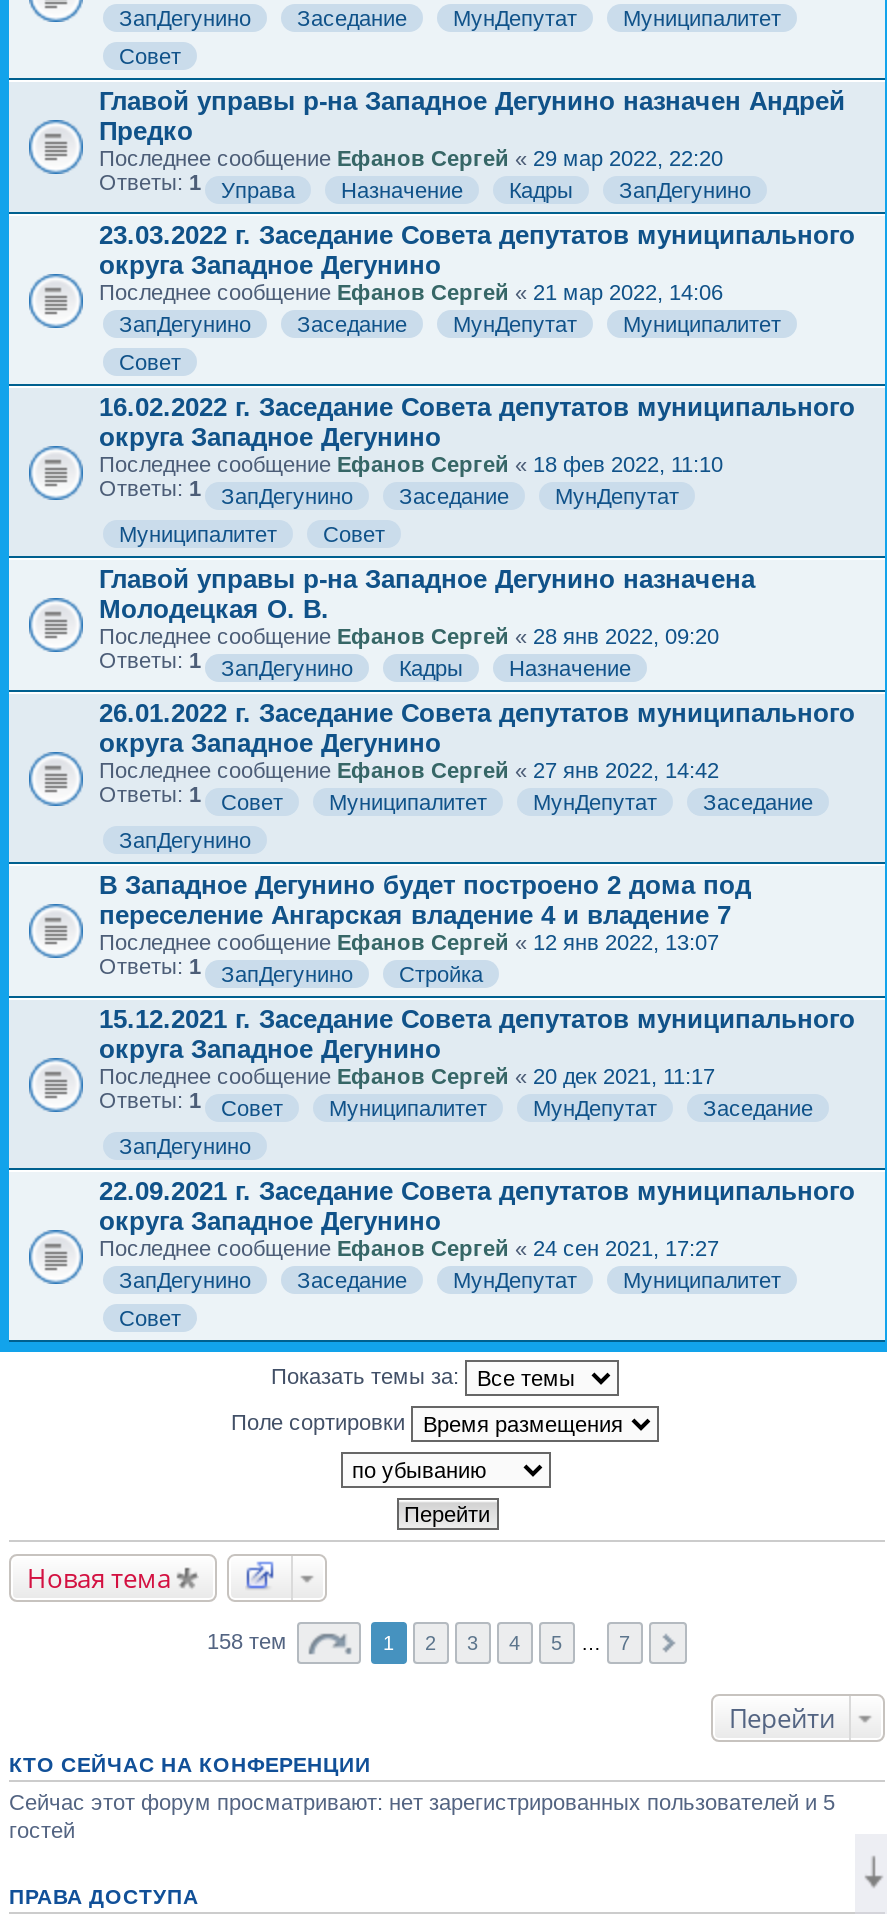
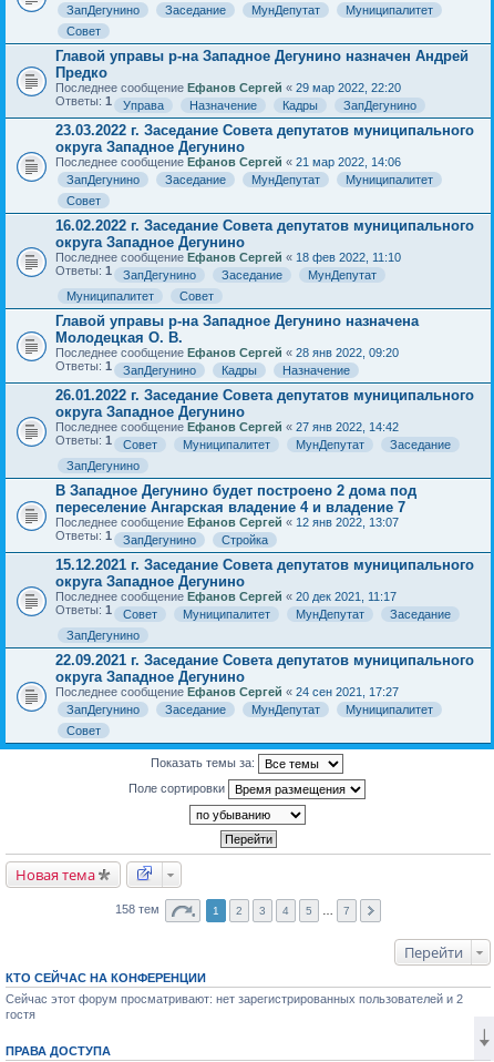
[9,1790,835,1842] Сейчас этот форум просматривают: нет зарегистрированных пользователей и 5 | гостей -> [6,992,463,1021] Сейчас этот форум просматривают: нет зарегистрированных пользователей и 2 | гостя

